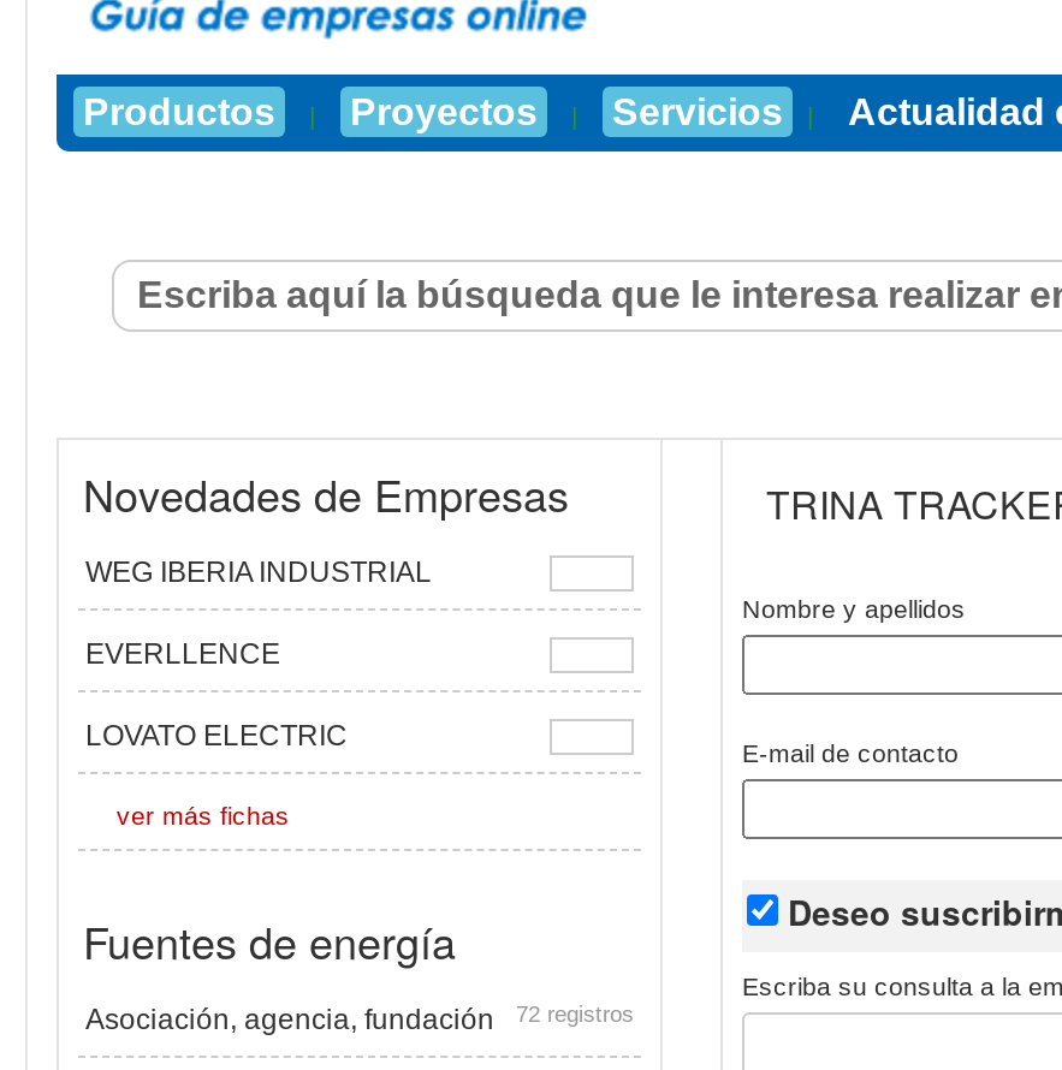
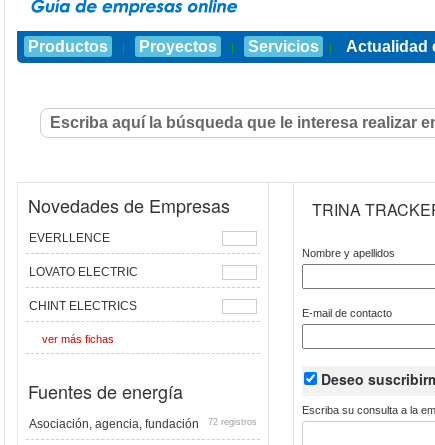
[85,555,432,589] WEG IBERIA INDUSTRIAL -> none
moved [85,637,348,753] -> [29,231,138,279]: EVERLLENCE | LOVATO ELECTRIC
none -> [29,299,137,313] CHINT ELECTRICS

